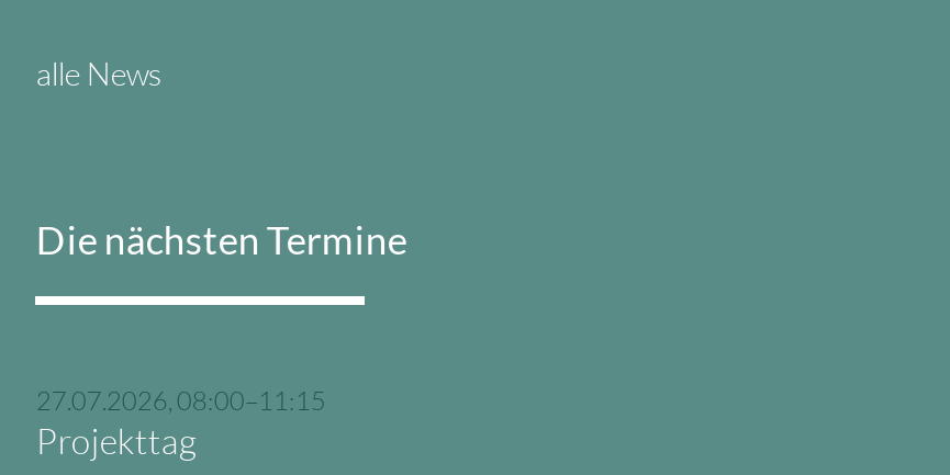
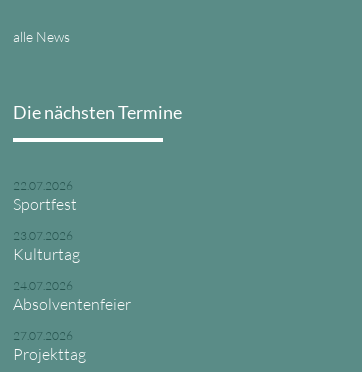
[36,383,326,416] 27.07.2026, 08:00–11:15 -> [13,178,131,343] 22.07.2026 | Sportfest | 23.07.2026 | Kulturtag | 24.07.2026 | Absolventenfeier | 27.07.2026

